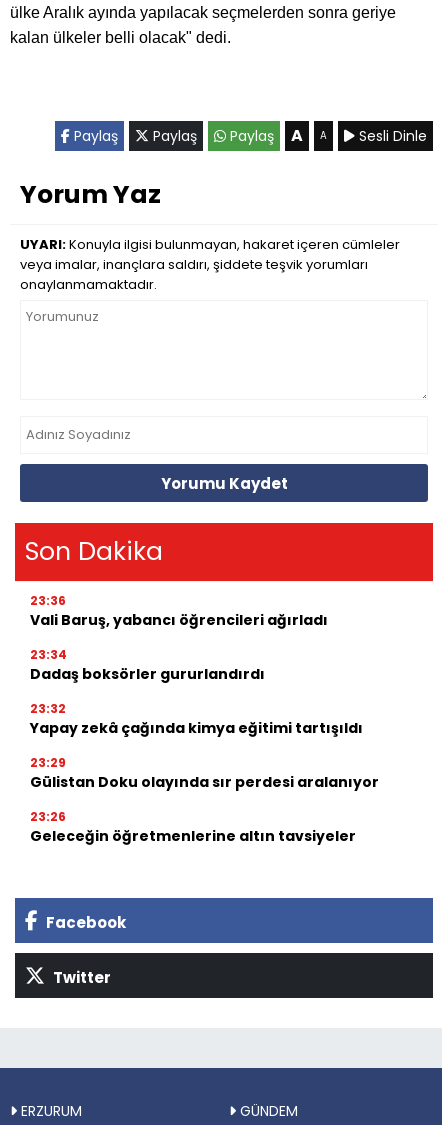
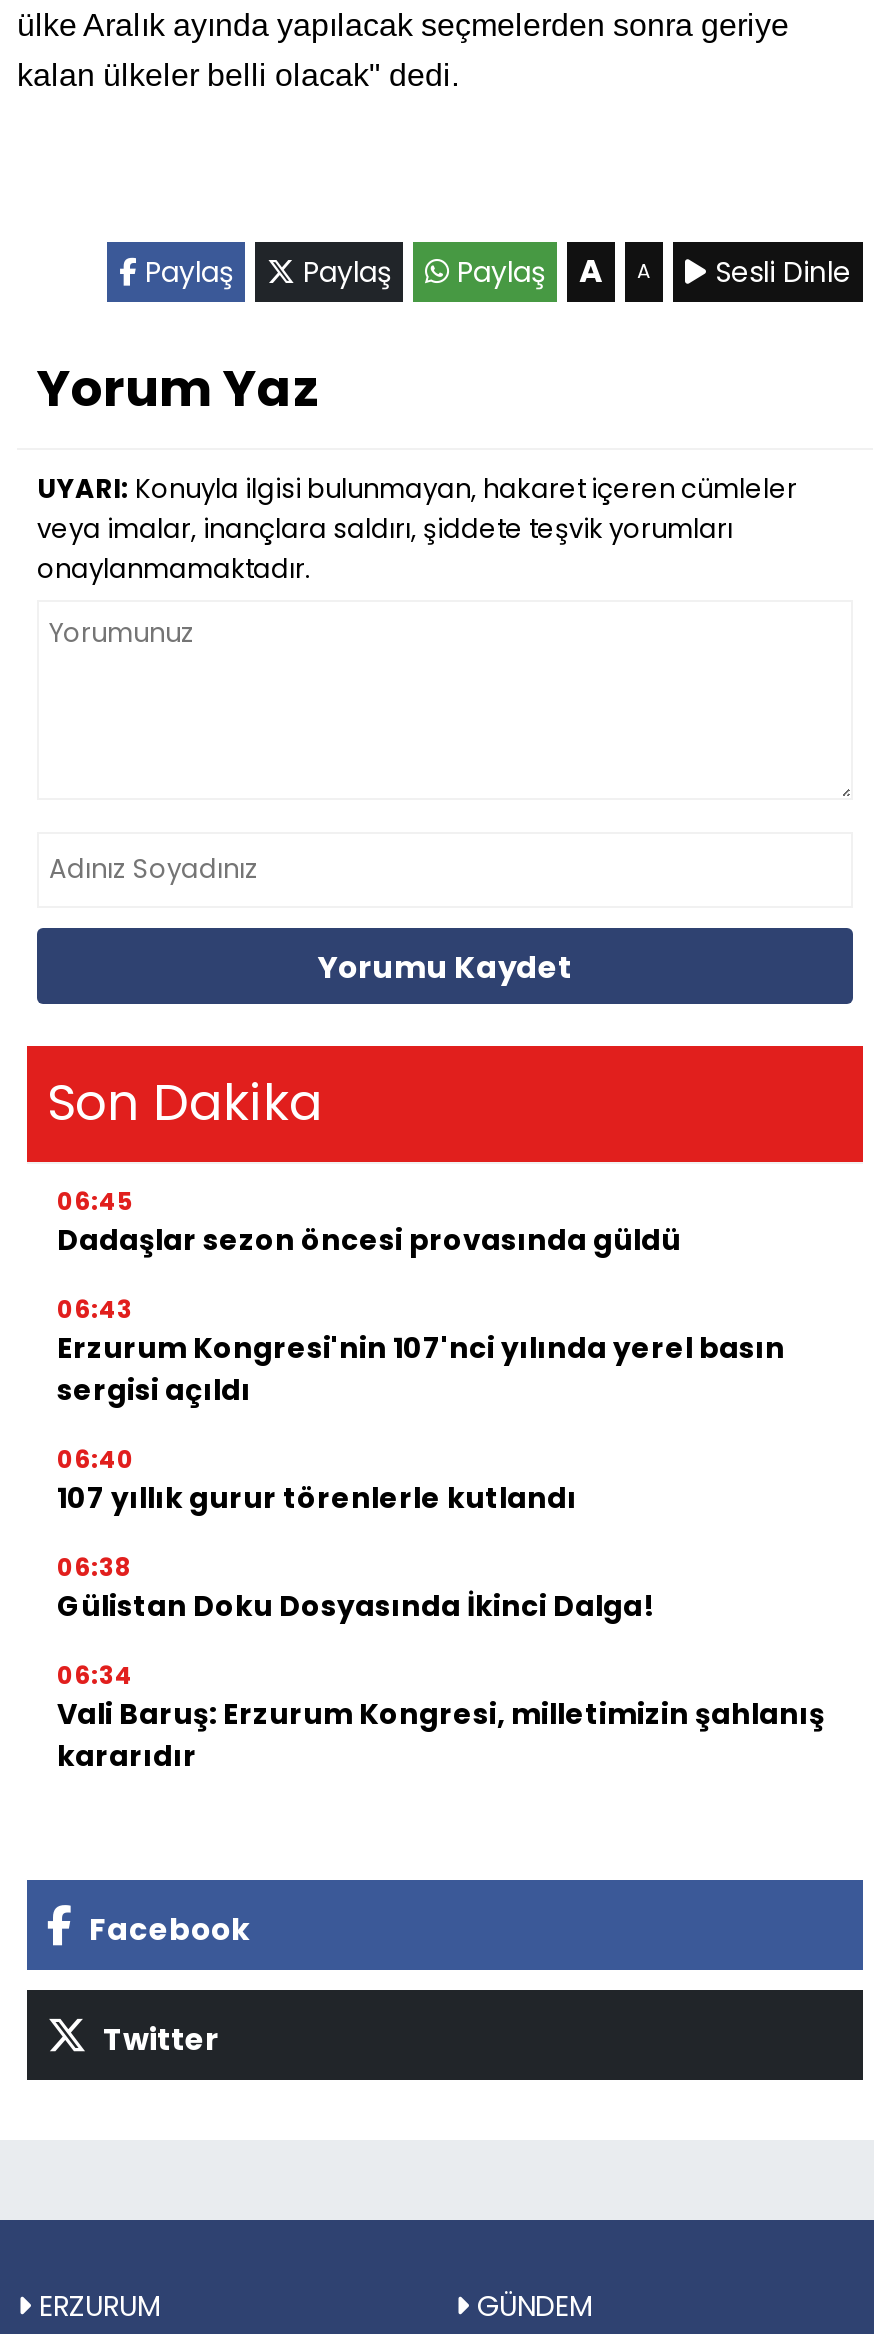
[30,592,328,630] 23:36 | Vali Baruş, yabancı öğrencileri ağırladı -> [57,1184,681,1260] 06:45 | Dadaşlar sezon öncesi provasında güldü
[30,646,265,684] 23:34 | Dadaş boksörler gururlandırdı -> [57,1292,785,1410] 06:43 | Erzurum Kongresi'nin 107'nci yılında yerel basın | sergisi açıldı
[30,700,363,738] 23:32 | Yapay zekâ çağında kimya eğitimi tartışıldı -> [57,1442,577,1518] 06:40 | 107 yıllık gurur törenlerle kutlandı
[30,754,379,792] 23:29 | Gülistan Doku olayında sır perdesi aralanıyor -> [57,1550,655,1626] 06:38 | Gülistan Doku Dosyasında İkinci Dalga!
[30,808,356,846] 23:26 | Geleceğin öğretmenlerine altın tavsiyeler -> [57,1658,825,1776] 06:34 | Vali Baruş: Erzurum Kongresi, milletimizin şahlanış | kararıdır

